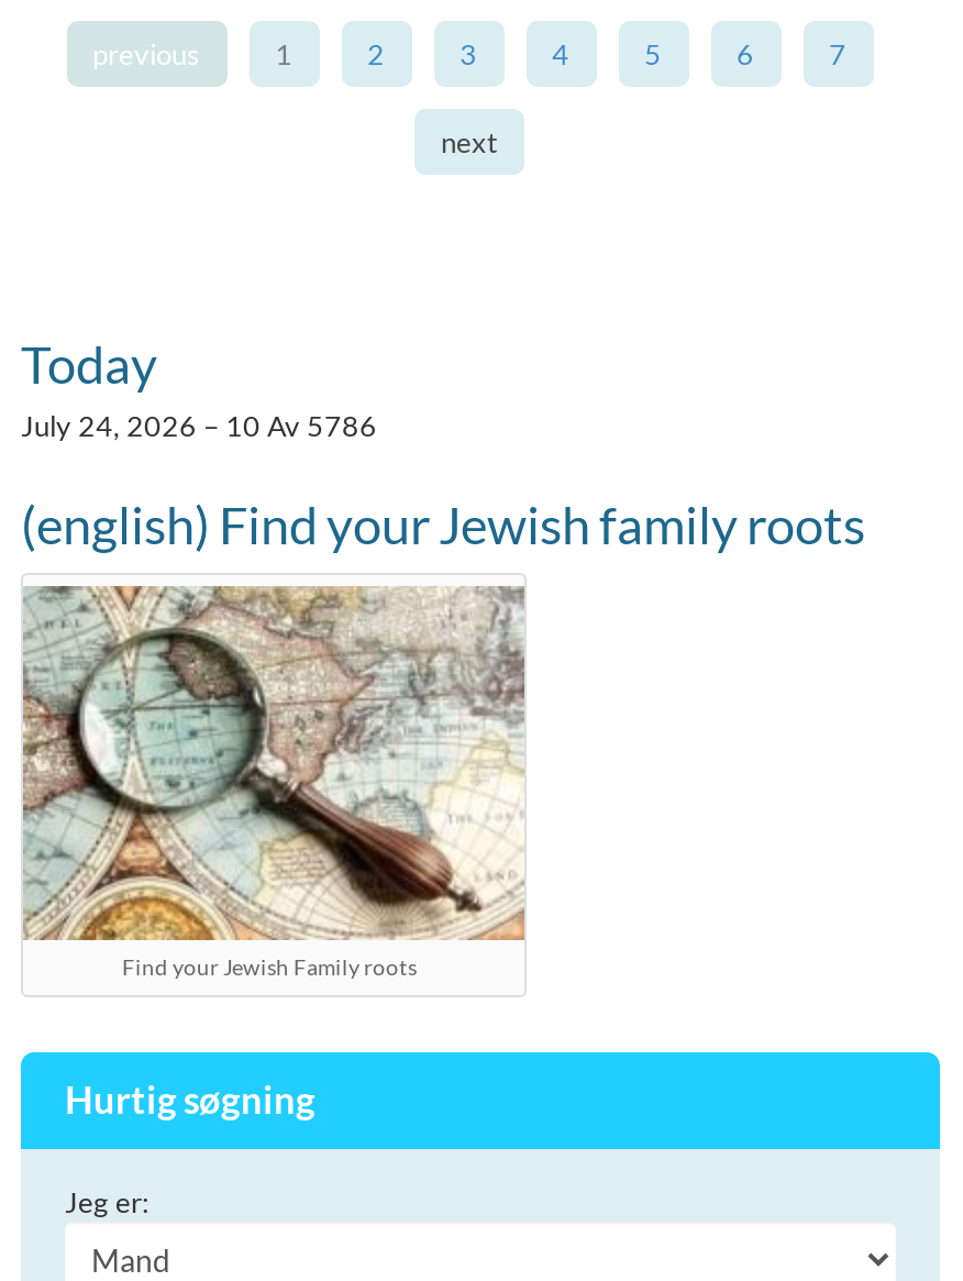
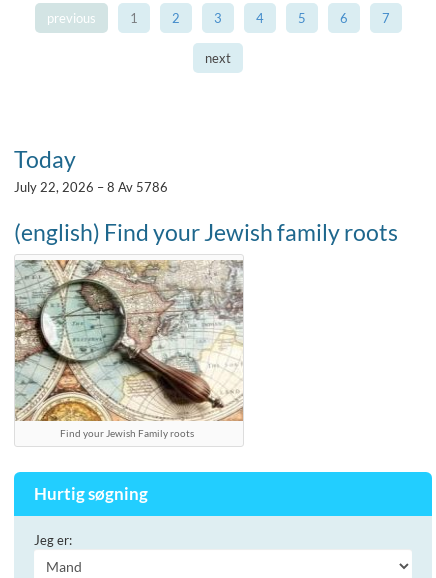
[21,408,377,444] July 24, 2026 – 10 Av 5786 -> [14,179,168,195] July 22, 2026 – 8 Av 5786

